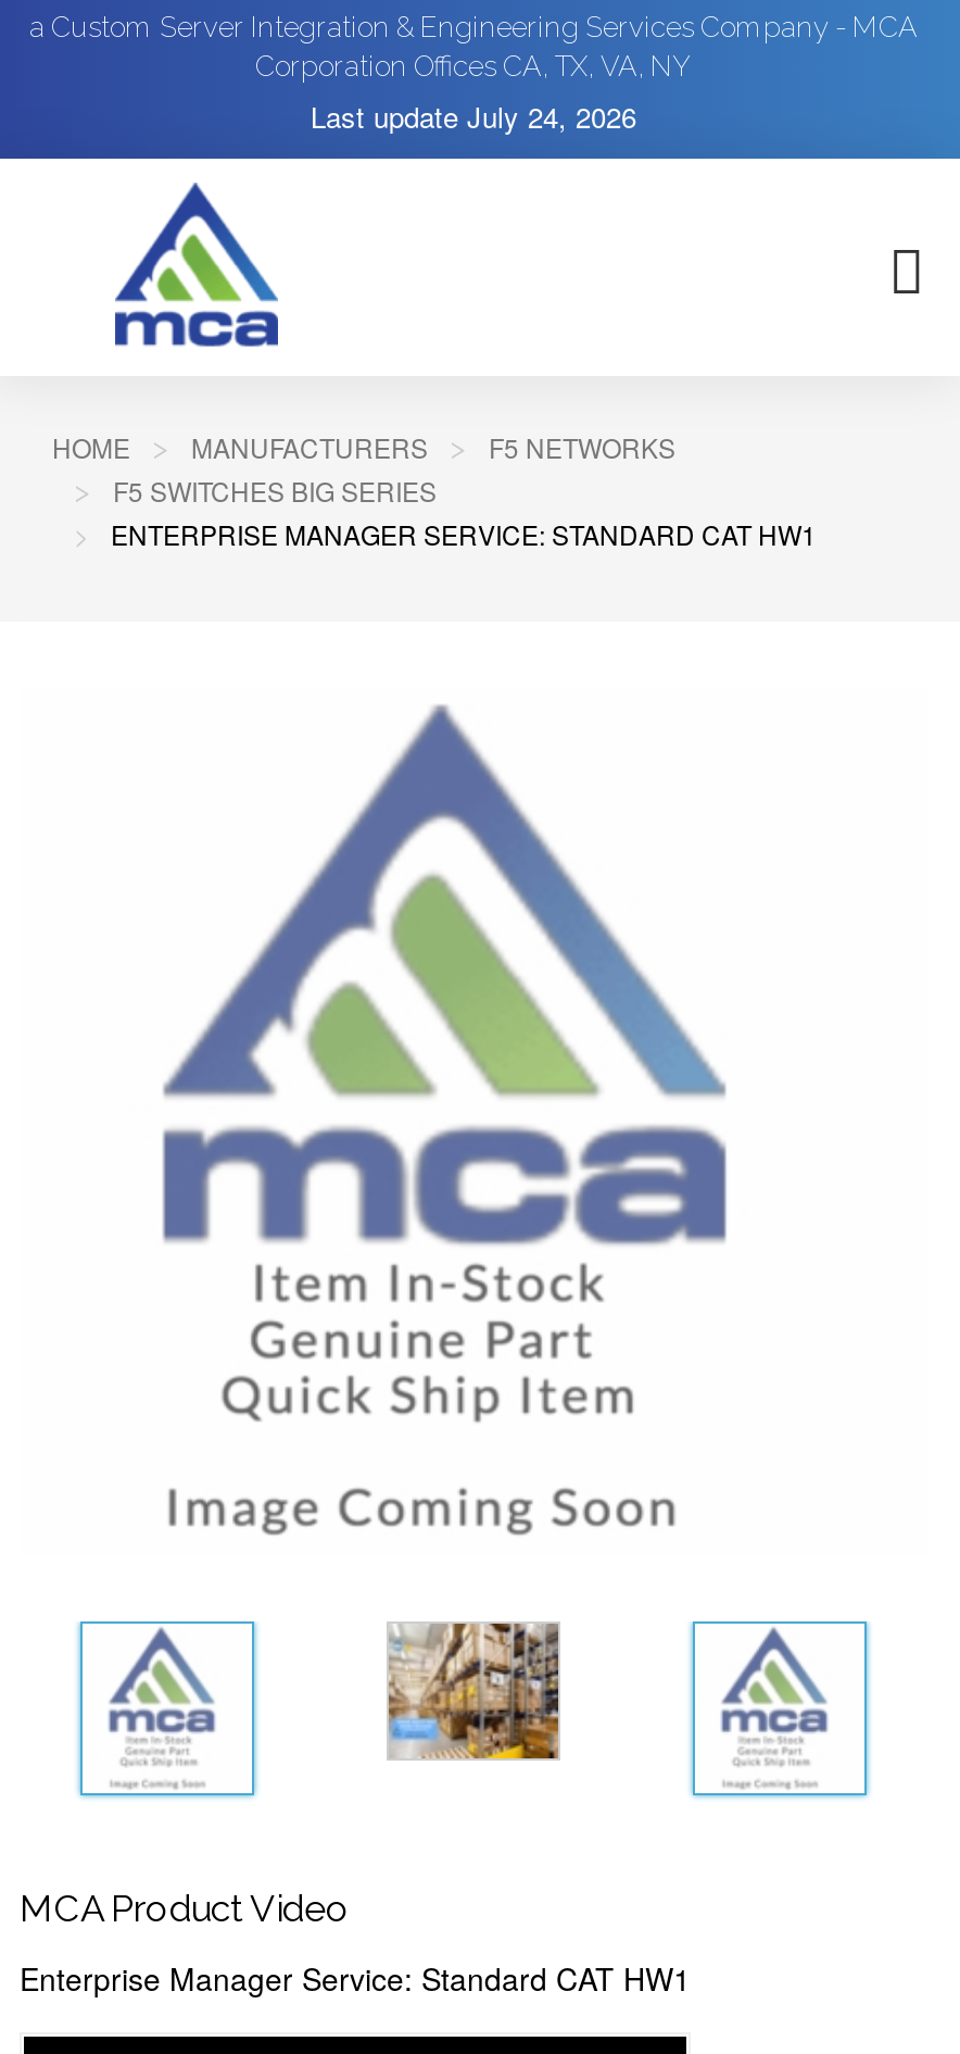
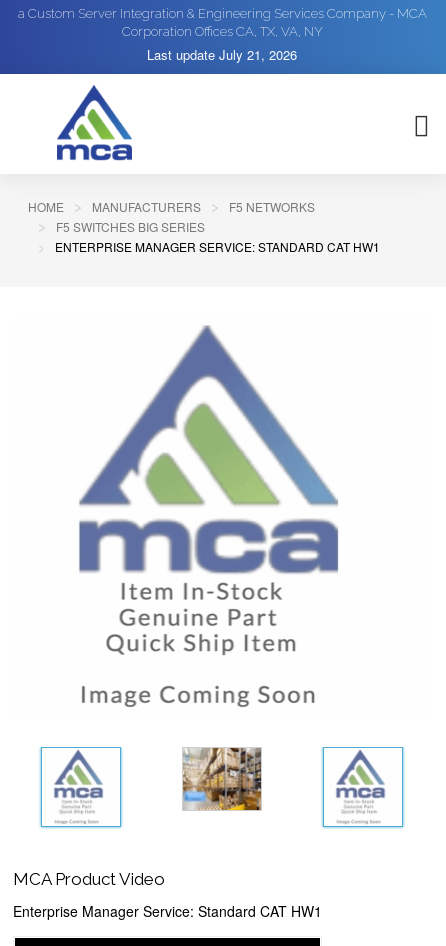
[311,96,636,137] Last update July 24, 2026 -> [147,45,297,64] Last update July 21, 2026

